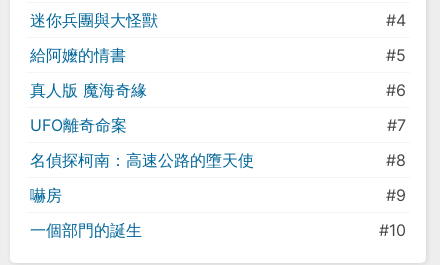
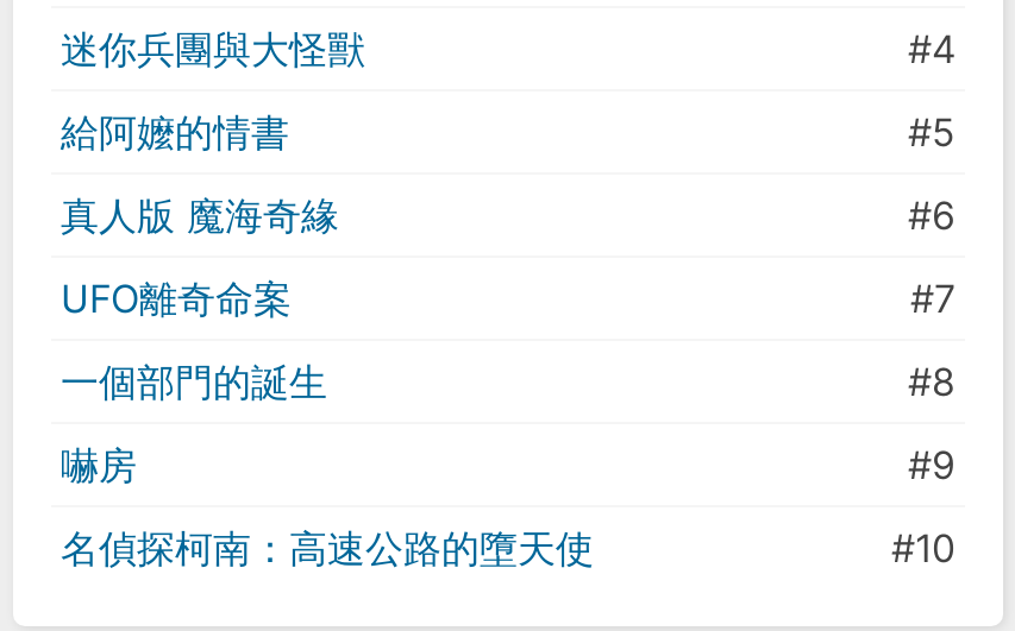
moved [30,150,254,170] -> [61,525,594,573]: 名偵探柯南：高速公路的墮天使
moved [30,220,142,240] -> [61,359,327,406]: 一個部門的誕生

